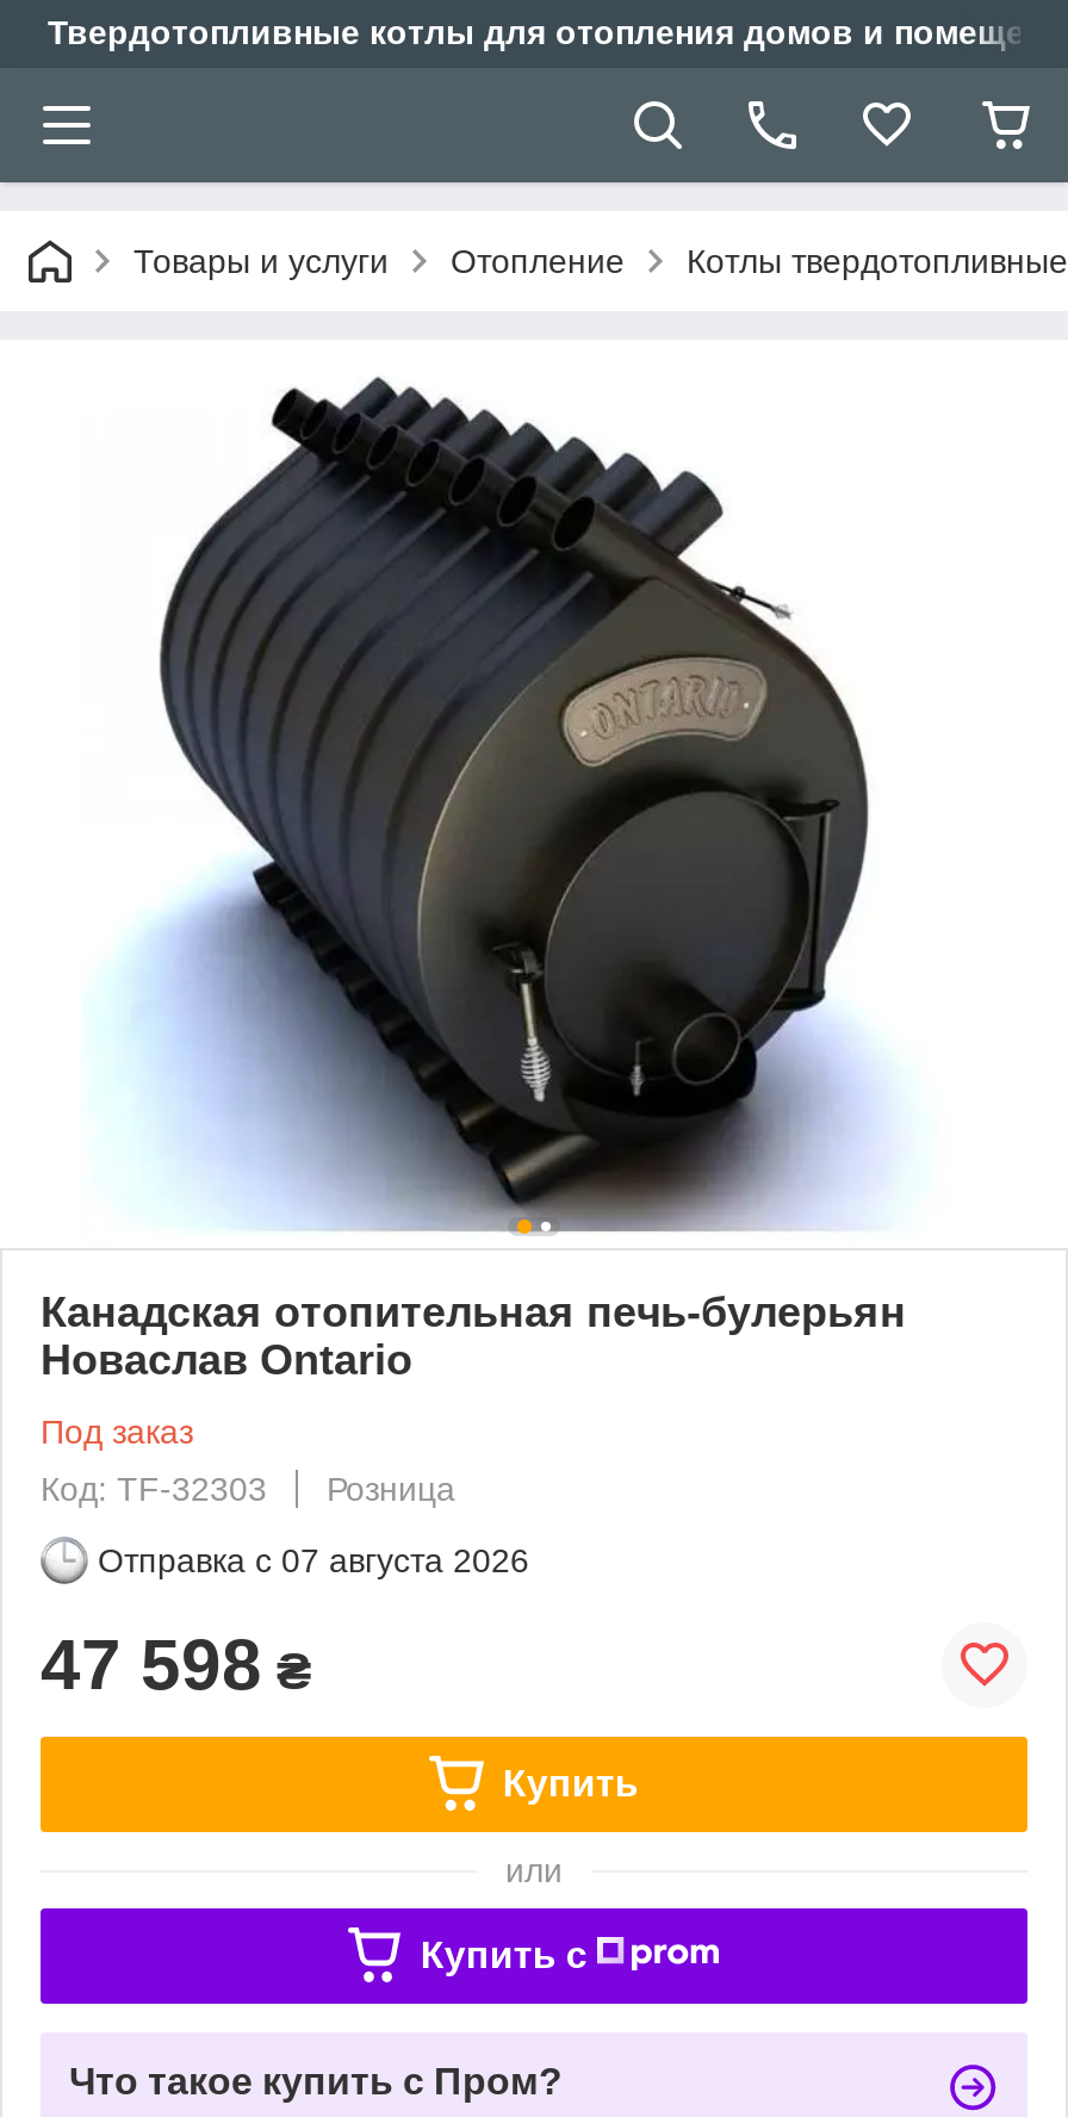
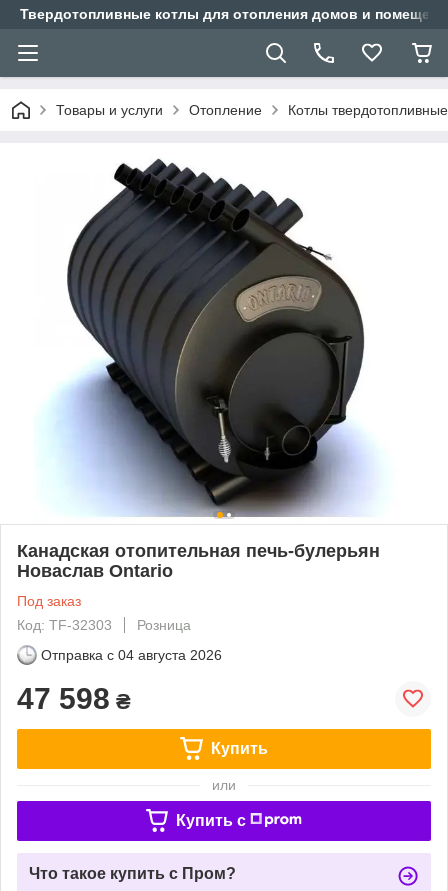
[98,1541,529,1579] Отправка с 07 августа 2026 -> [41,647,222,663] Отправка с 04 августа 2026

